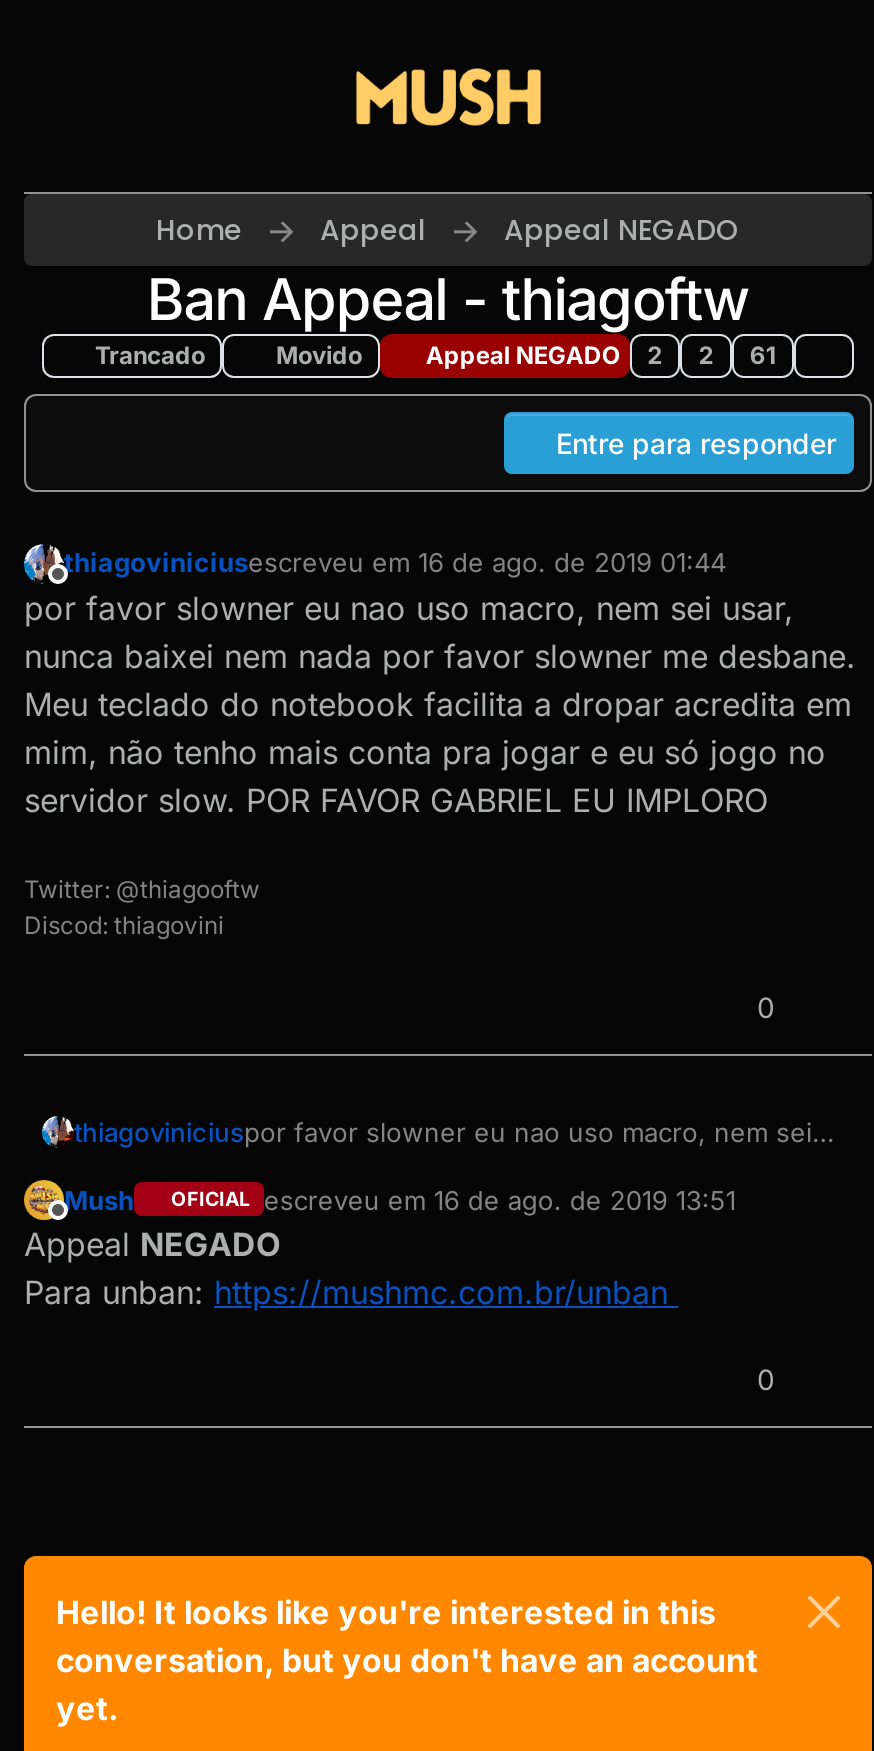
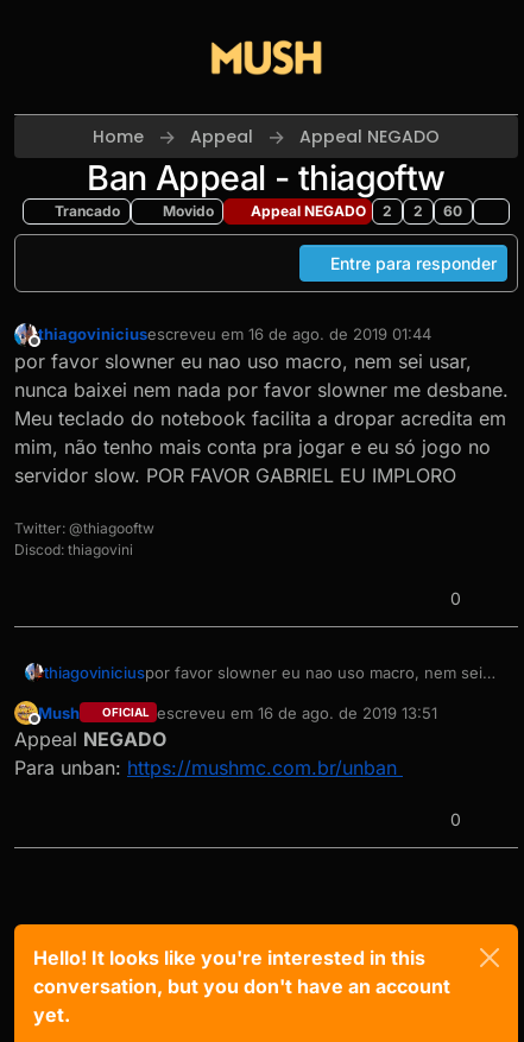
[270,340,776,370] Movido Appeal NEGADO 2 2 61 -> [159,202,463,220] Movido Appeal NEGADO 2 2 60

